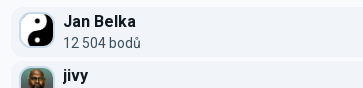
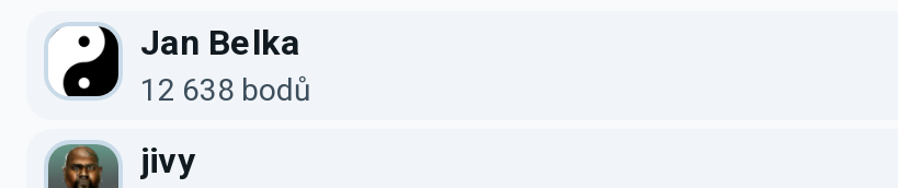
[63,35,141,51] 12 504 bodů -> [140,72,311,107] 12 638 bodů

